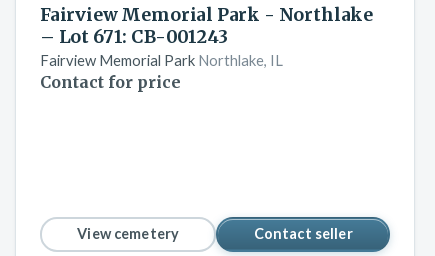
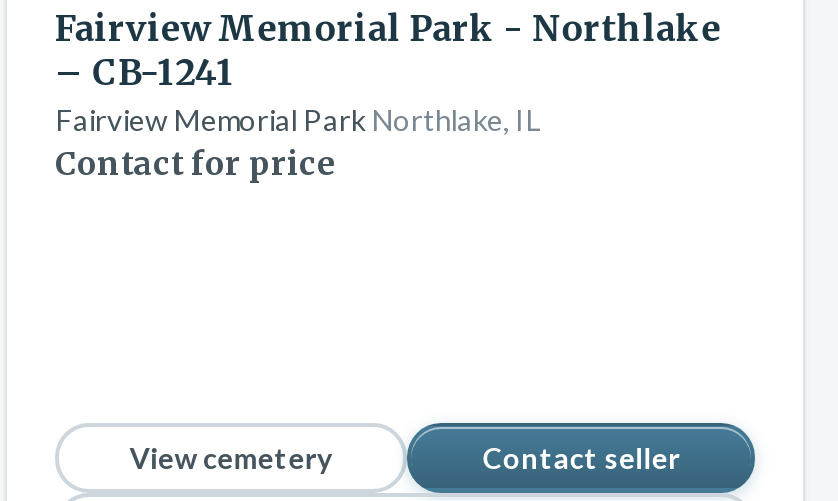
[40,26,227,48] – Lot 671: CB-001243 -> [55,52,234,96] – CB-1241

